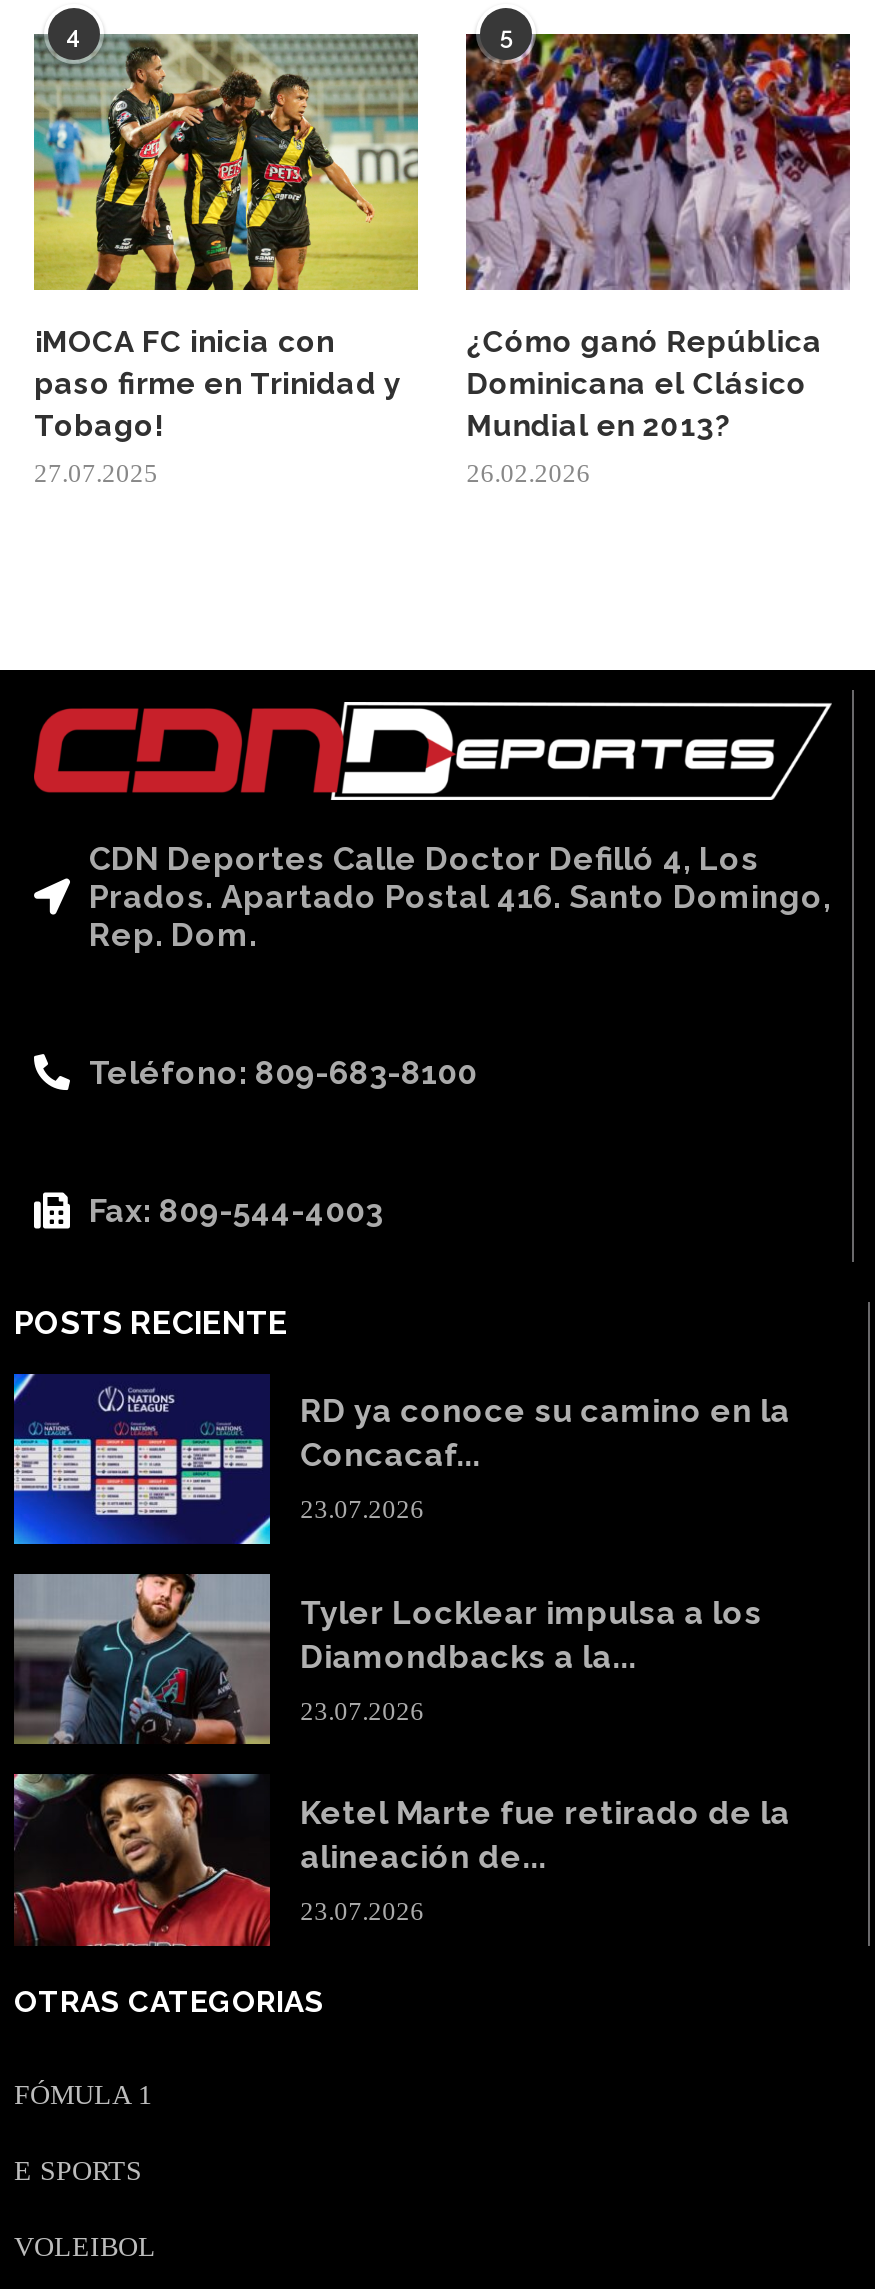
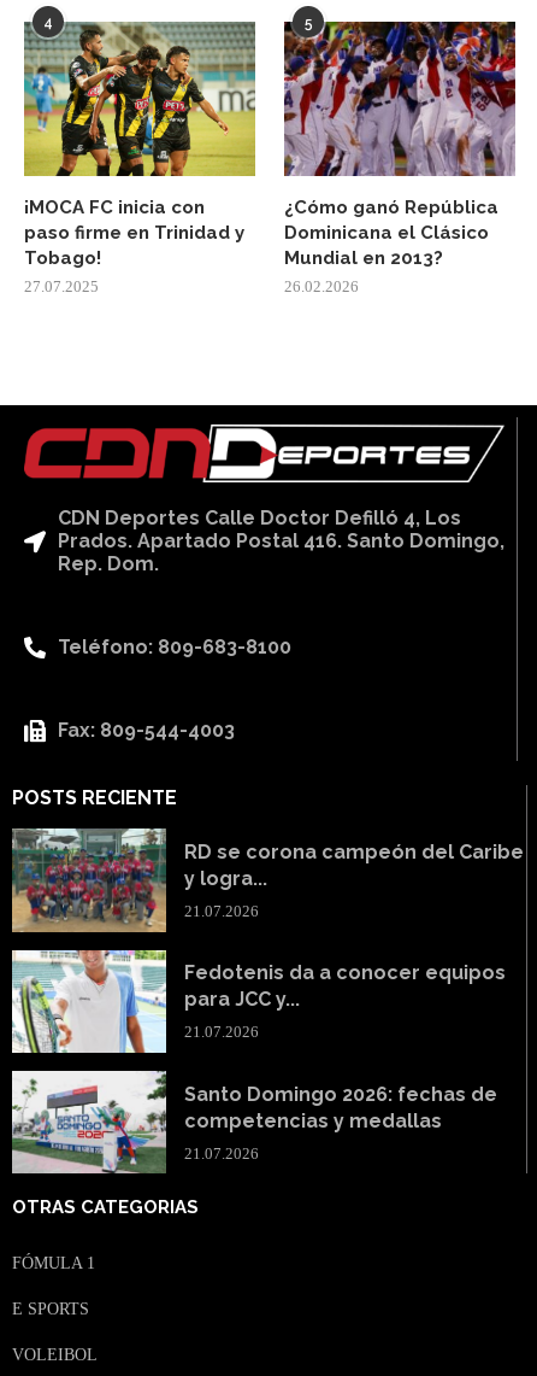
[12,1372,790,1546] [image] | RD ya conoce su camino en la | Concacaf... -> [11,827,524,933] [image] | RD se corona campeón del Caribe | y logra...
[300,1494,424,1524] 23.07.2026 -> [184,902,259,920] 21.07.2026
[14,1572,762,1744] [image] | Tyler Locklear impulsa a los | Diamondbacks a la... -> [11,949,506,1054] [image] | Fedotenis da a conocer equipos | para JCC y...
[300,1695,424,1725] 23.07.2026 -> [184,1023,259,1041] 21.07.2026
[12,1772,790,1946] [image] | Ketel Marte fue retirado de la | alineación de... -> [11,1070,497,1175] [image] | Santo Domingo 2026: fechas de | competencias y medallas
[300,1896,424,1926] 23.07.2026 -> [184,1144,259,1162] 21.07.2026

